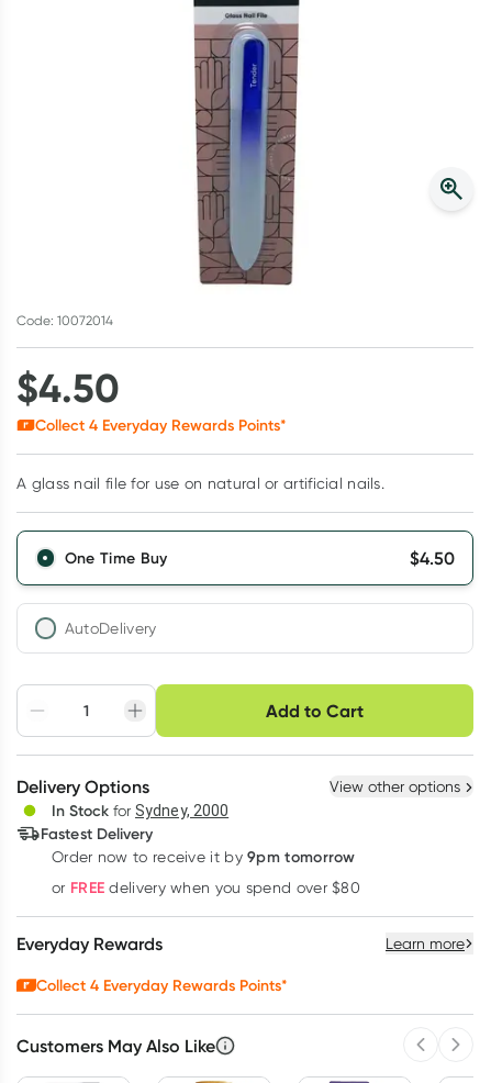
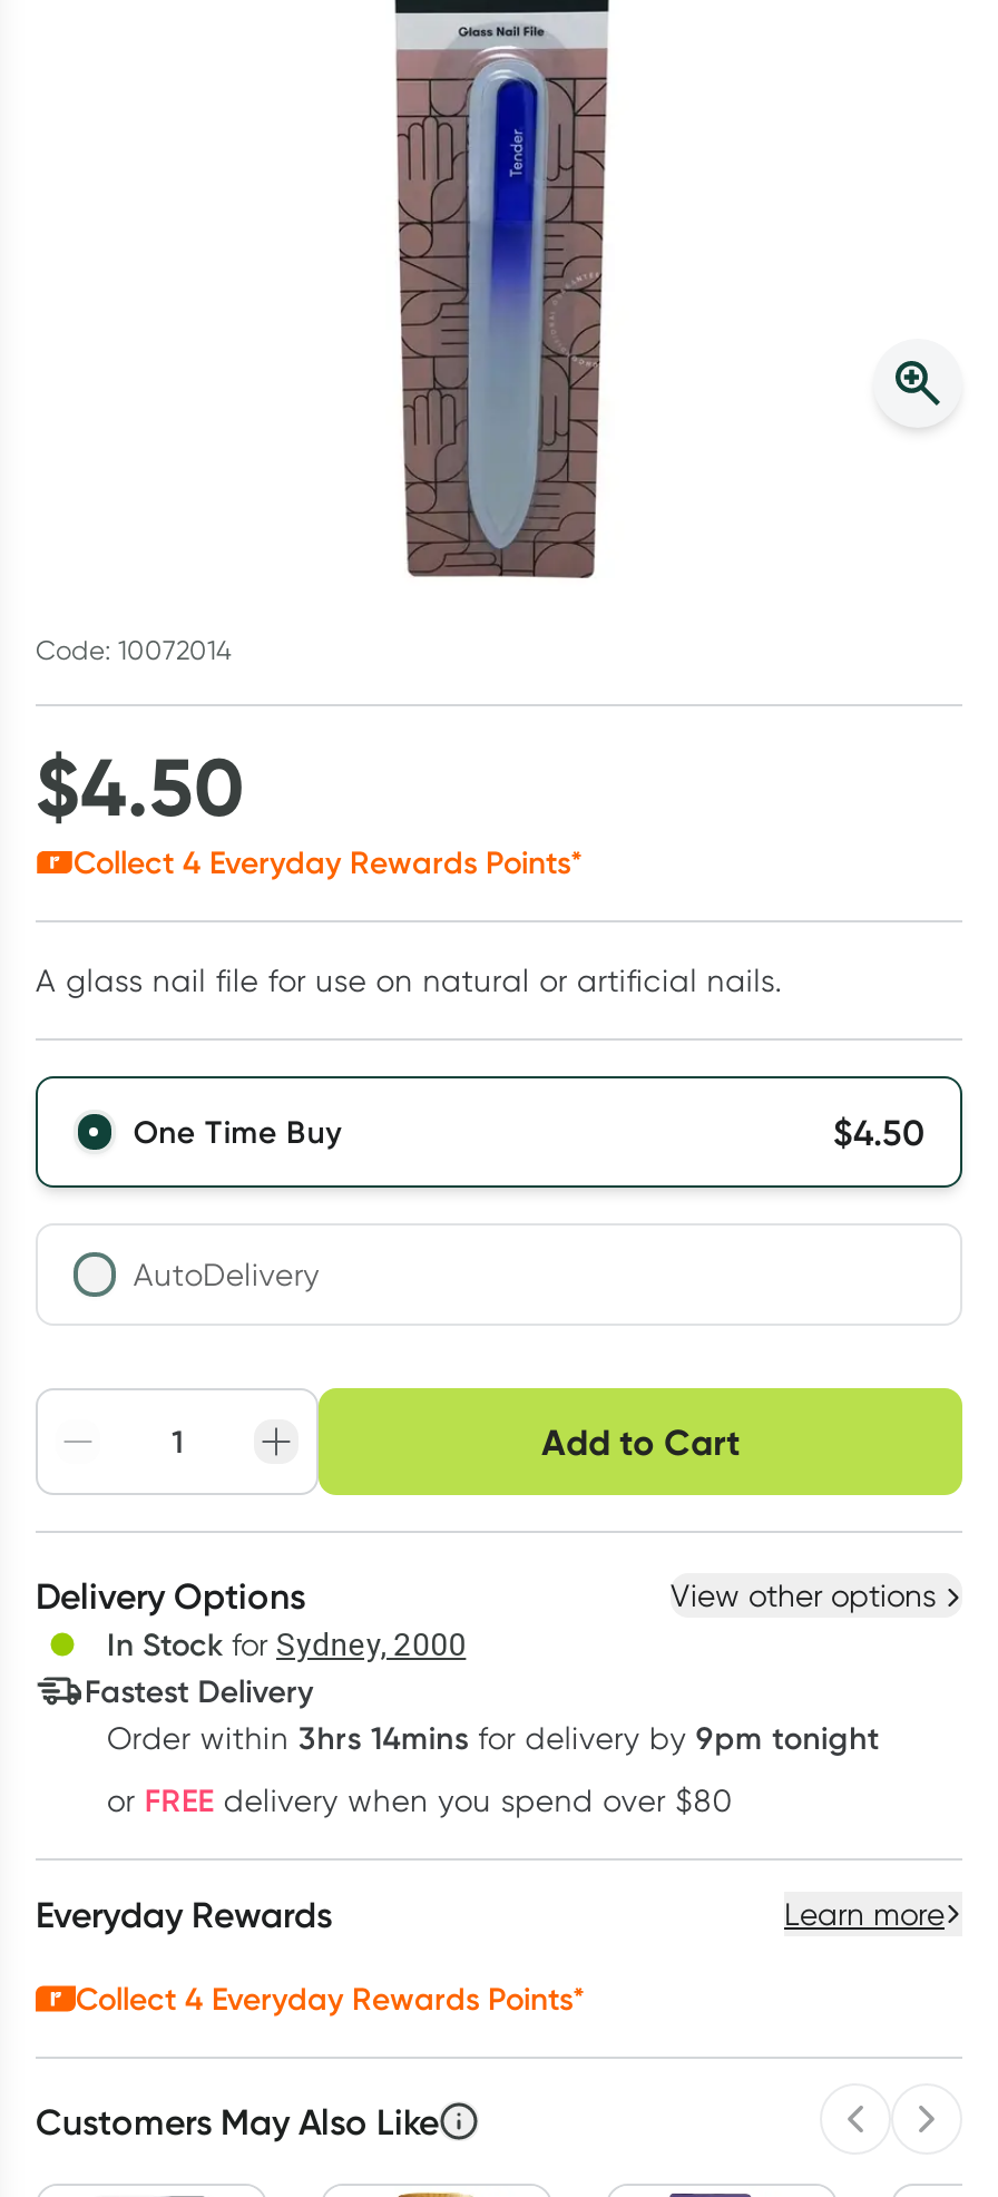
[52,847,356,867] Order now to receive it by 9pm tomorrow -> [107,1718,879,1758] Order within 3hrs 14mins for delivery by 9pm tonight

